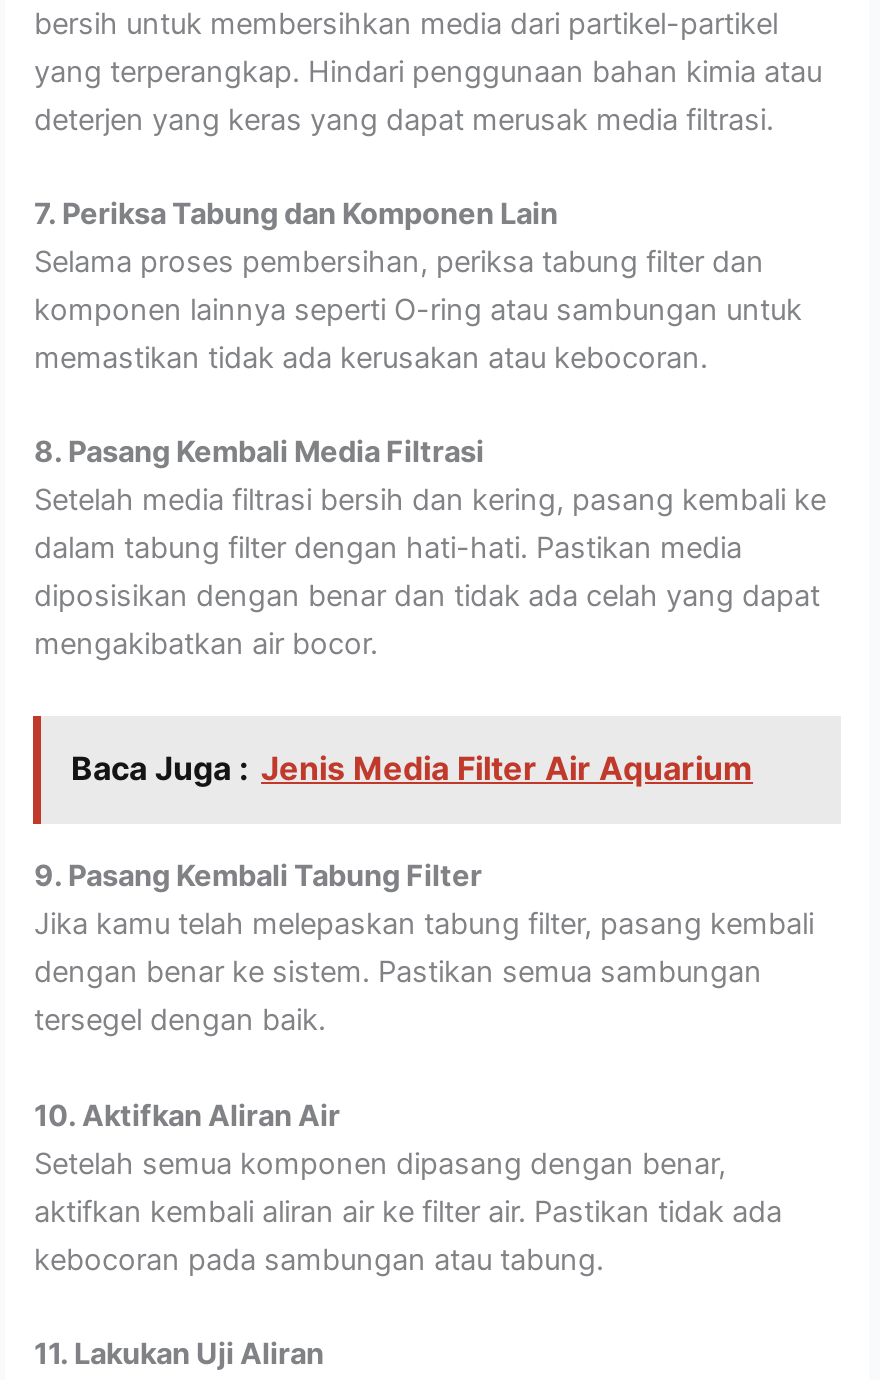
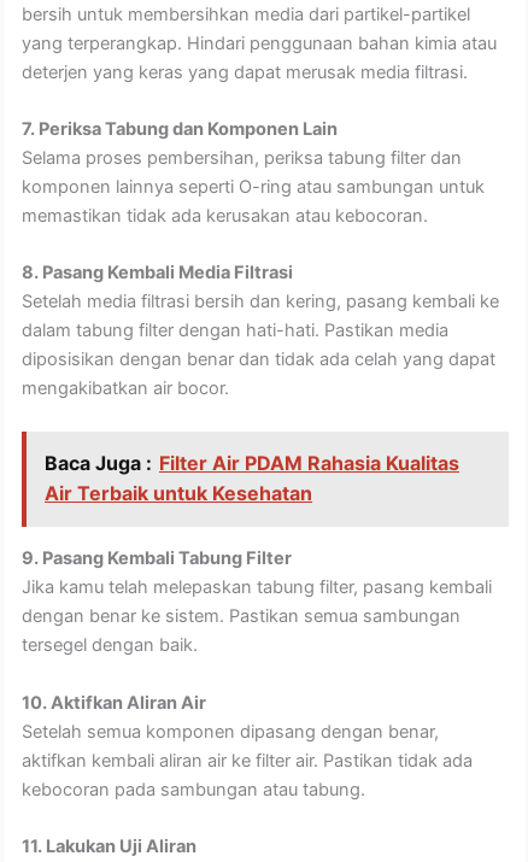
[71,749,753,789] Baca Juga : Jenis Media Filter Air Aquarium -> [45,451,459,506] Baca Juga : Filter Air PDAM Rahasia Kualitas | Air Terbaik untuk Kesehatan

